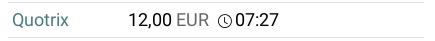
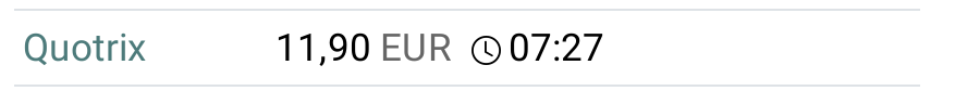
[128,10,279,30] 12,00 EUR 07:27 -> [276,27,604,70] 11,90 EUR 07:27

